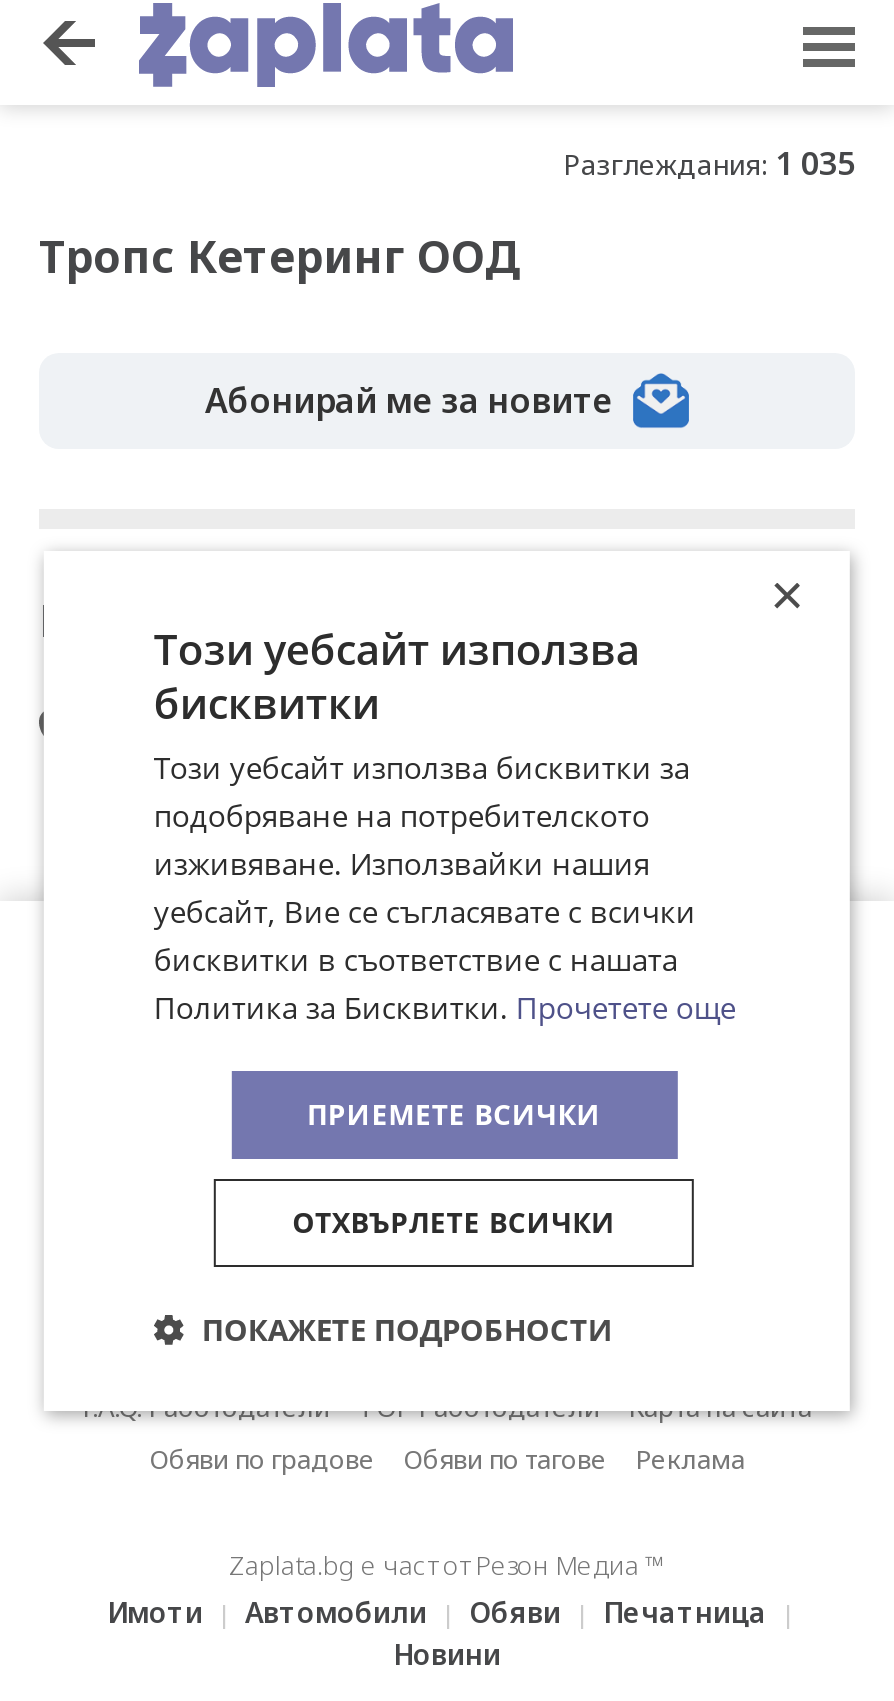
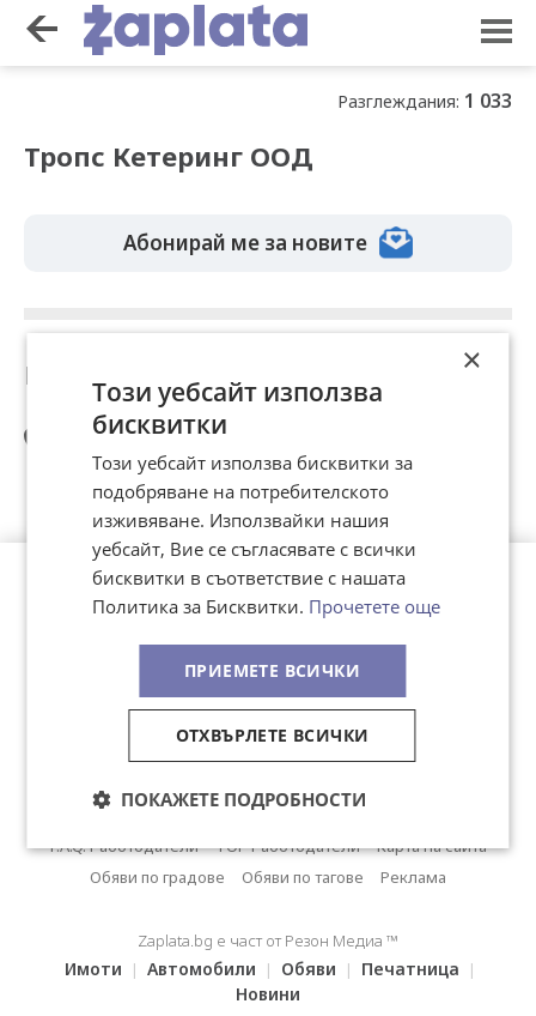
[563,141,855,185] Разглеждания: 1 035 -> [337,87,512,114] Разглеждания: 1 033

